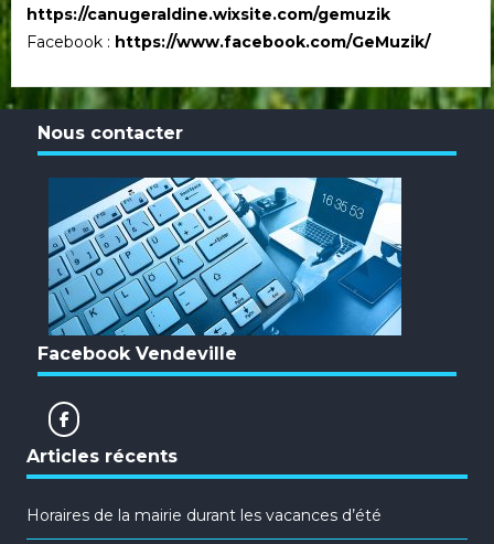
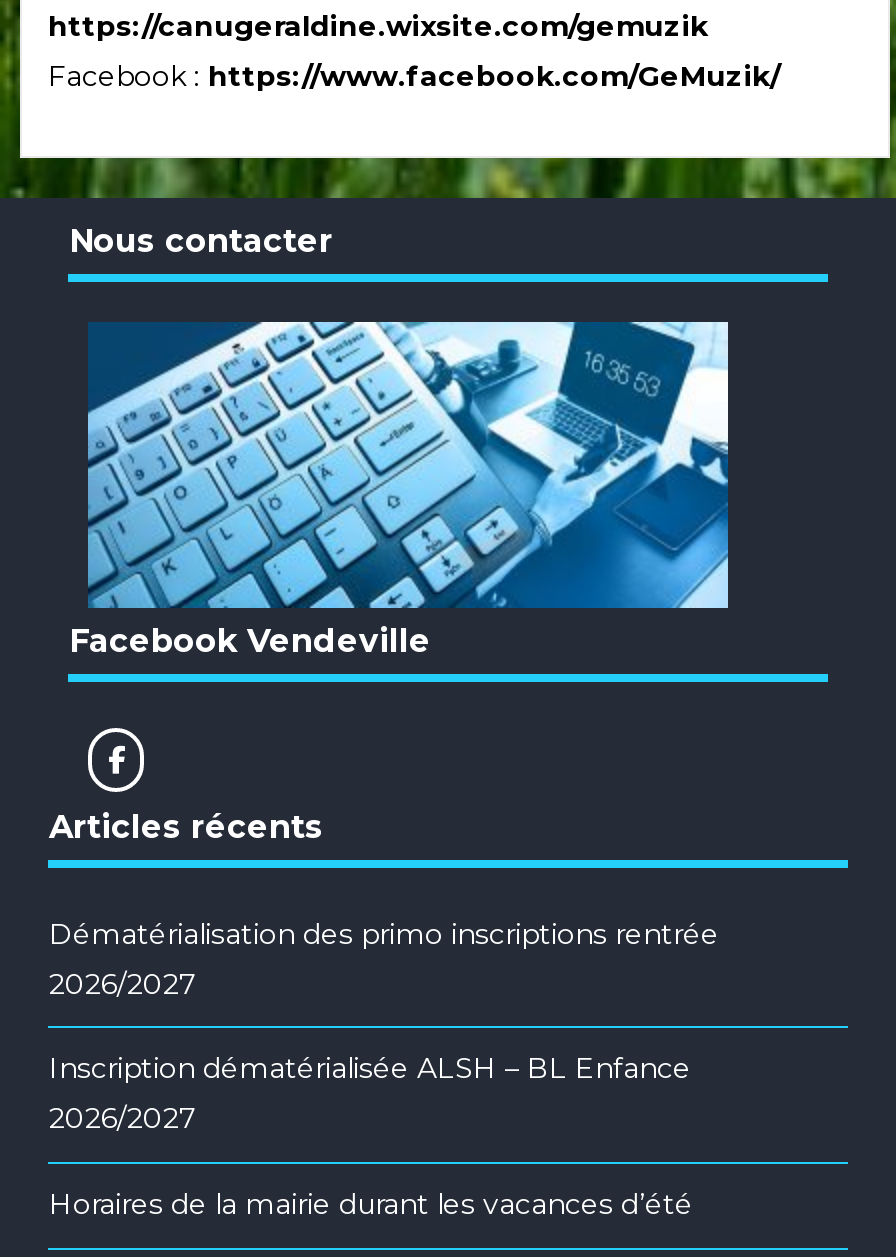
none -> [49,916,719,1137] Dématérialisation des primo inscriptions rentrée | 2026/2027 | Inscription dématérialisée ALSH – BL Enfance | 2026/2027

